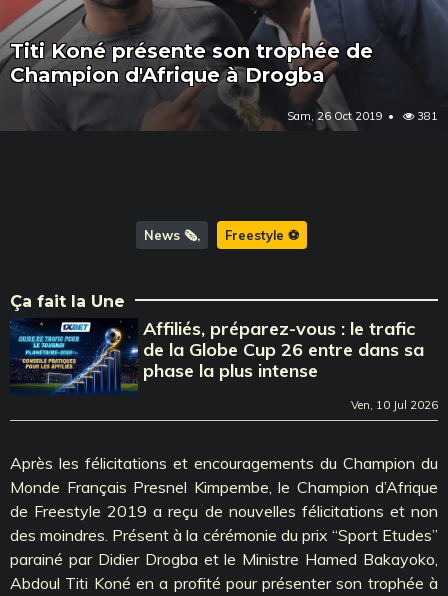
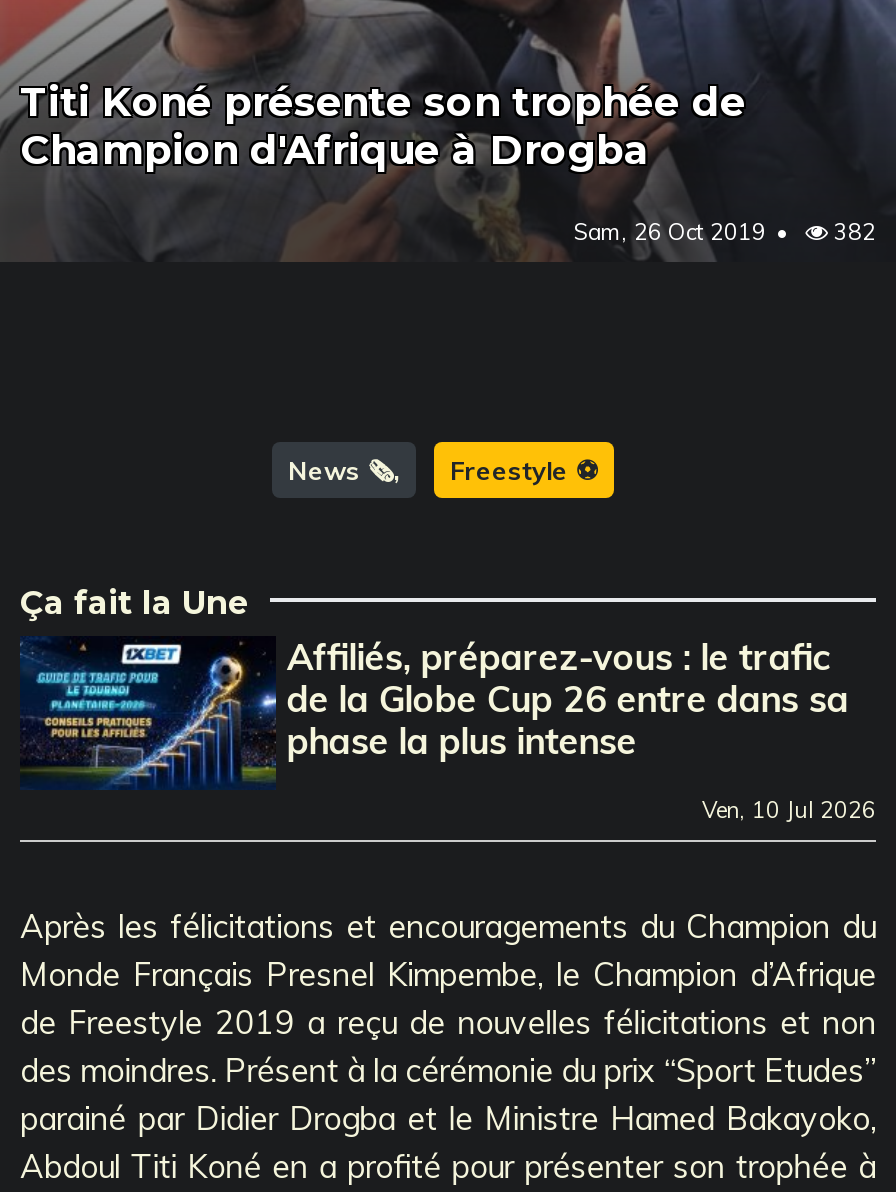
[414,109,438,123] 381 -> [828,218,876,246] 382

